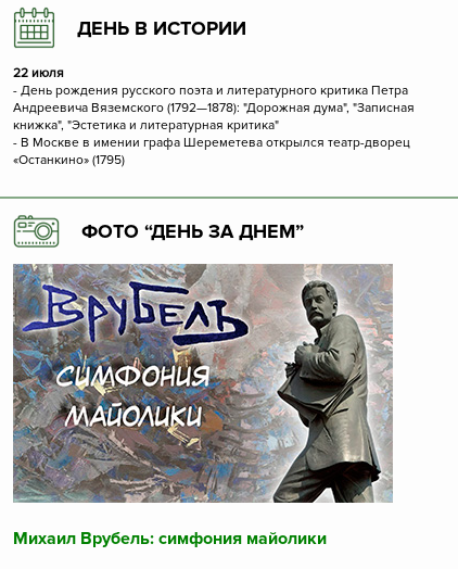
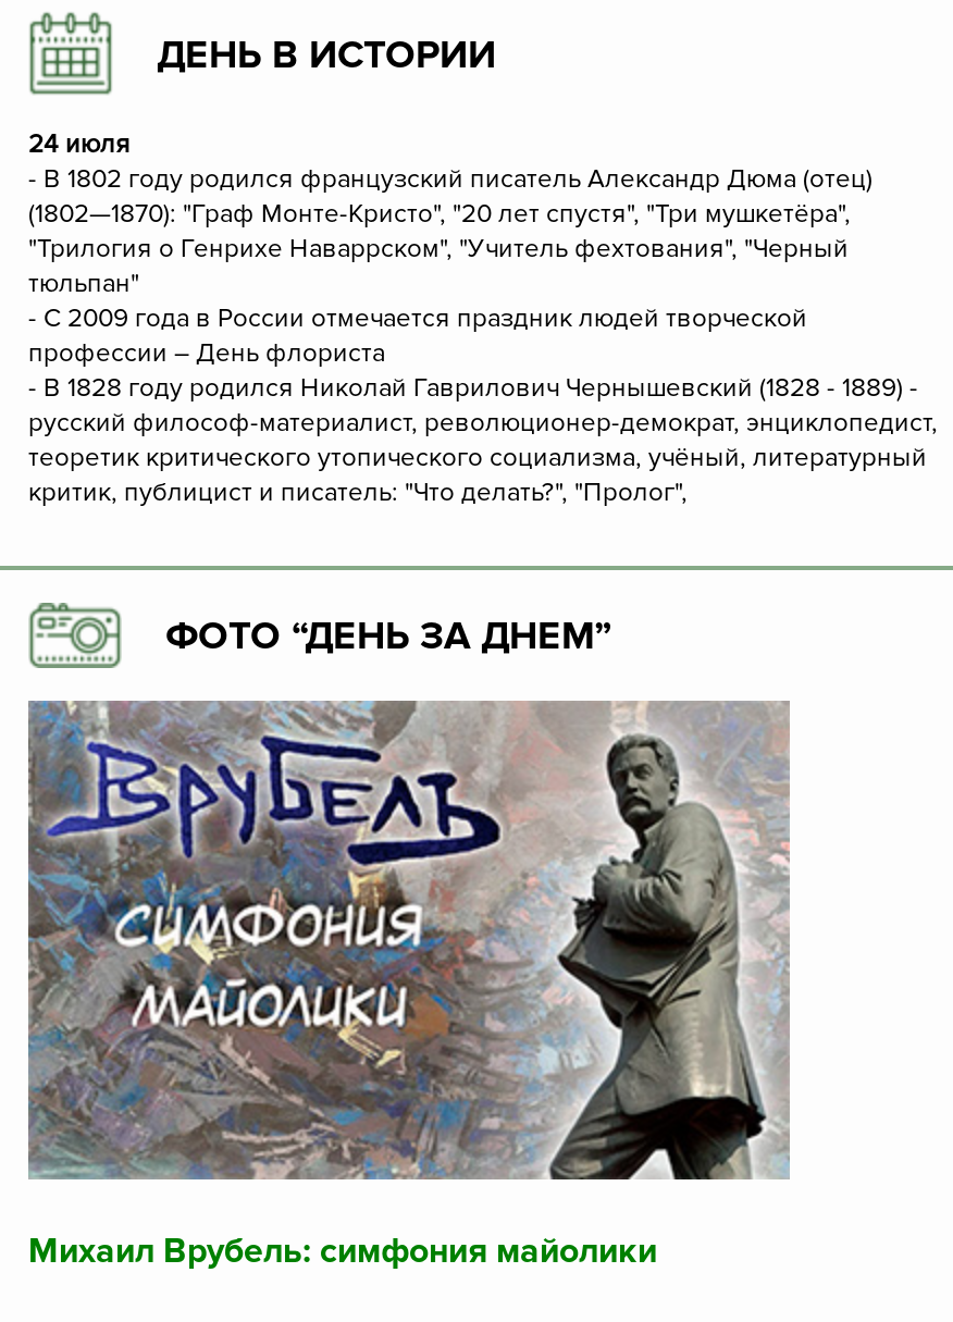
[13,65,415,168] 22 июля | - День рождения русского поэта и литературного критика Петра | Андреевича Вяземского (1792—1878): "Дорожная дума", "Записная | книжка", "Эстетика и литературная критика" | - В Москве в имении графа Шереметева открылся театр-дворец | «Останкино» (1795) -> [28,128,938,509] 24 июля | - В 1802 году родился французский писатель Александр Дюма (отец) | (1802—1870): "Граф Монте-Кристо", "20 лет спустя", "Три мушкетёра", | "Трилогия о Генрихе Наваррском", "Учитель фехтования", "Черный | тюльпан" | - C 2009 года в России отмечается праздник людей творческой | профессии – День флориста | - В 1828 году родился Николай Гаврилович Чернышевский (1828 - 1889) - | русский философ-материалист, революционер-демократ, энциклопедист, | теоретик критического утопического социализма, учёный, литературный | критик, публицист и писатель: "Что делать?", "Пролог",

